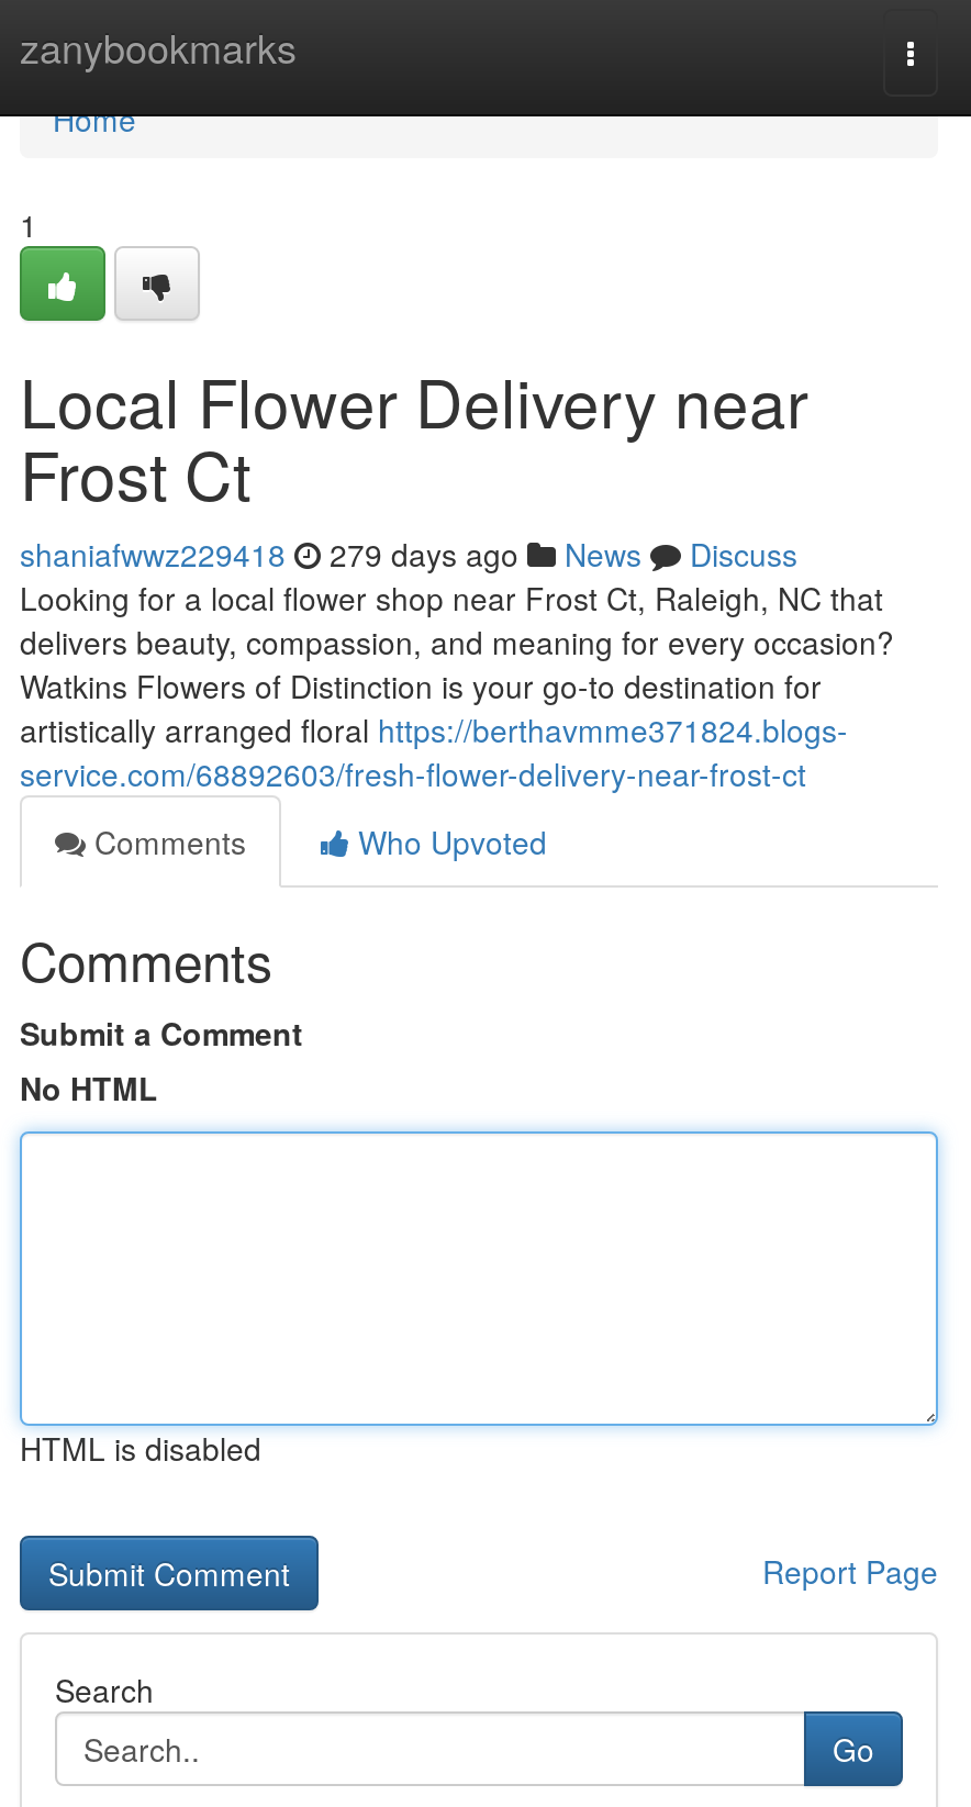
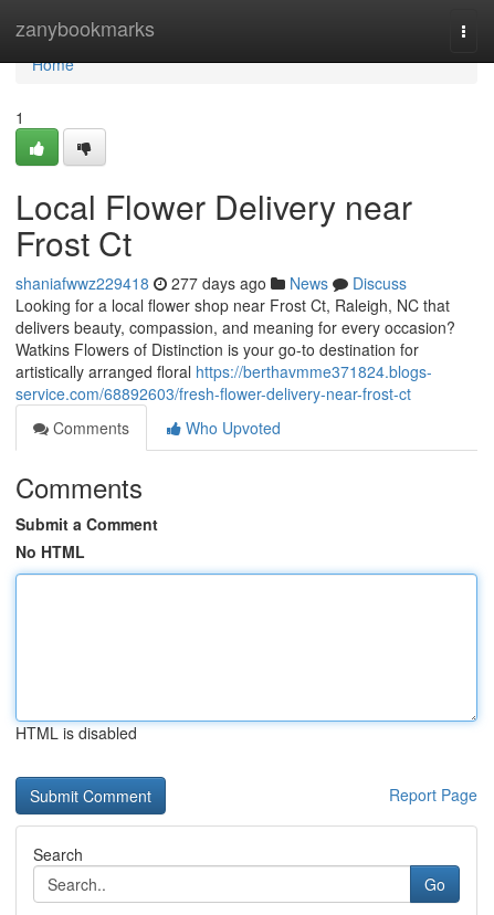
[20,532,797,576] shaniafwwz229418 279 days ago News Discuss -> [15,272,407,294] shaniafwwz229418 277 days ago News Discuss

